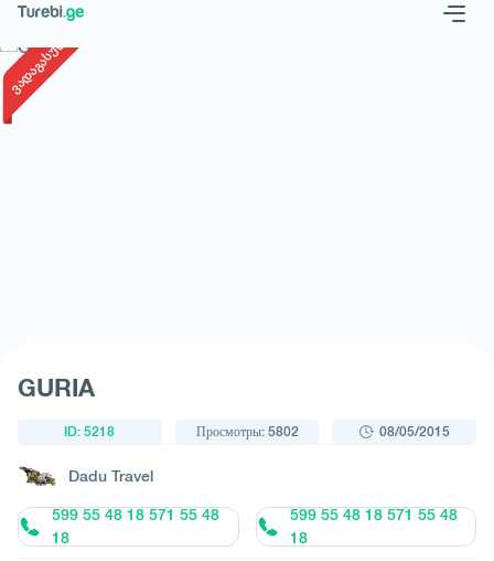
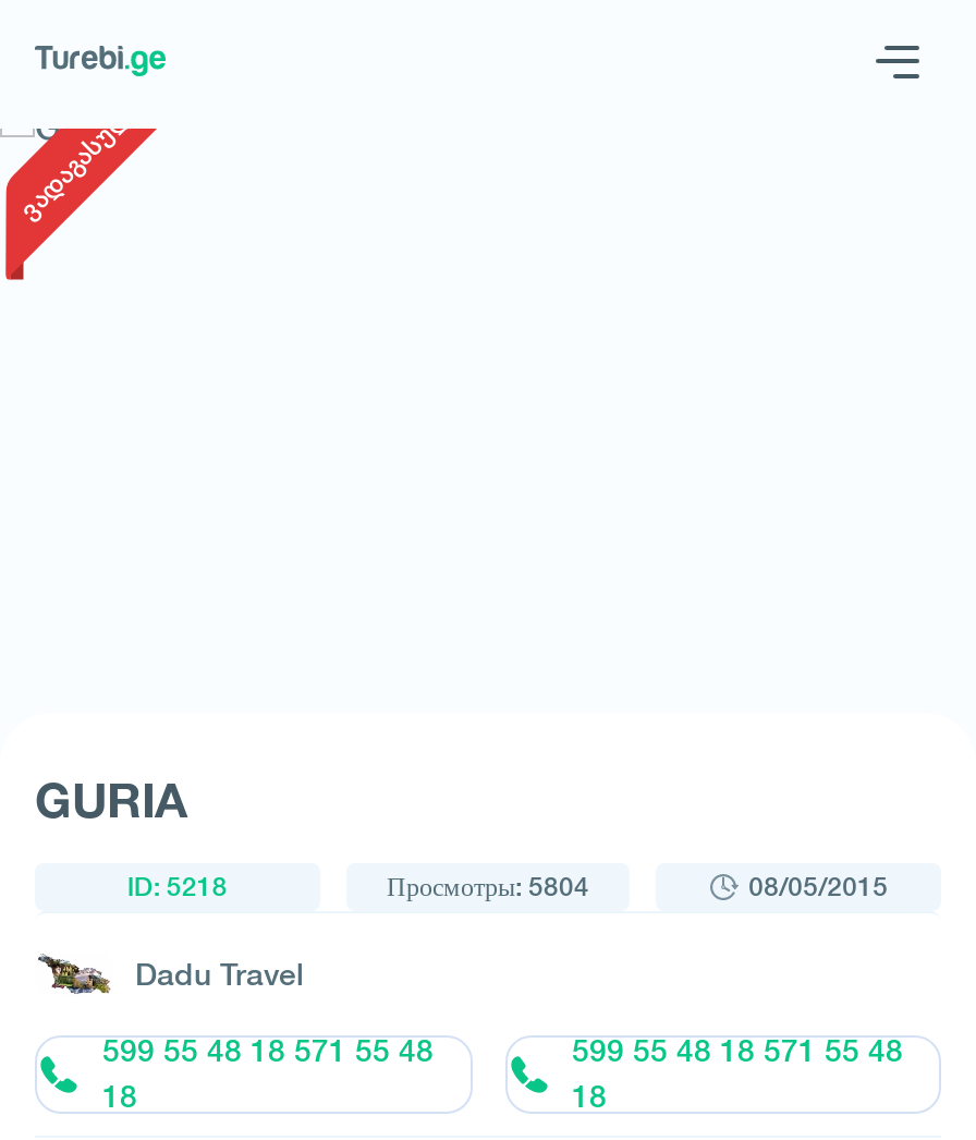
[196,424,298,440] Просмотры: 5802 -> [387,872,589,902] Просмотры: 5804

